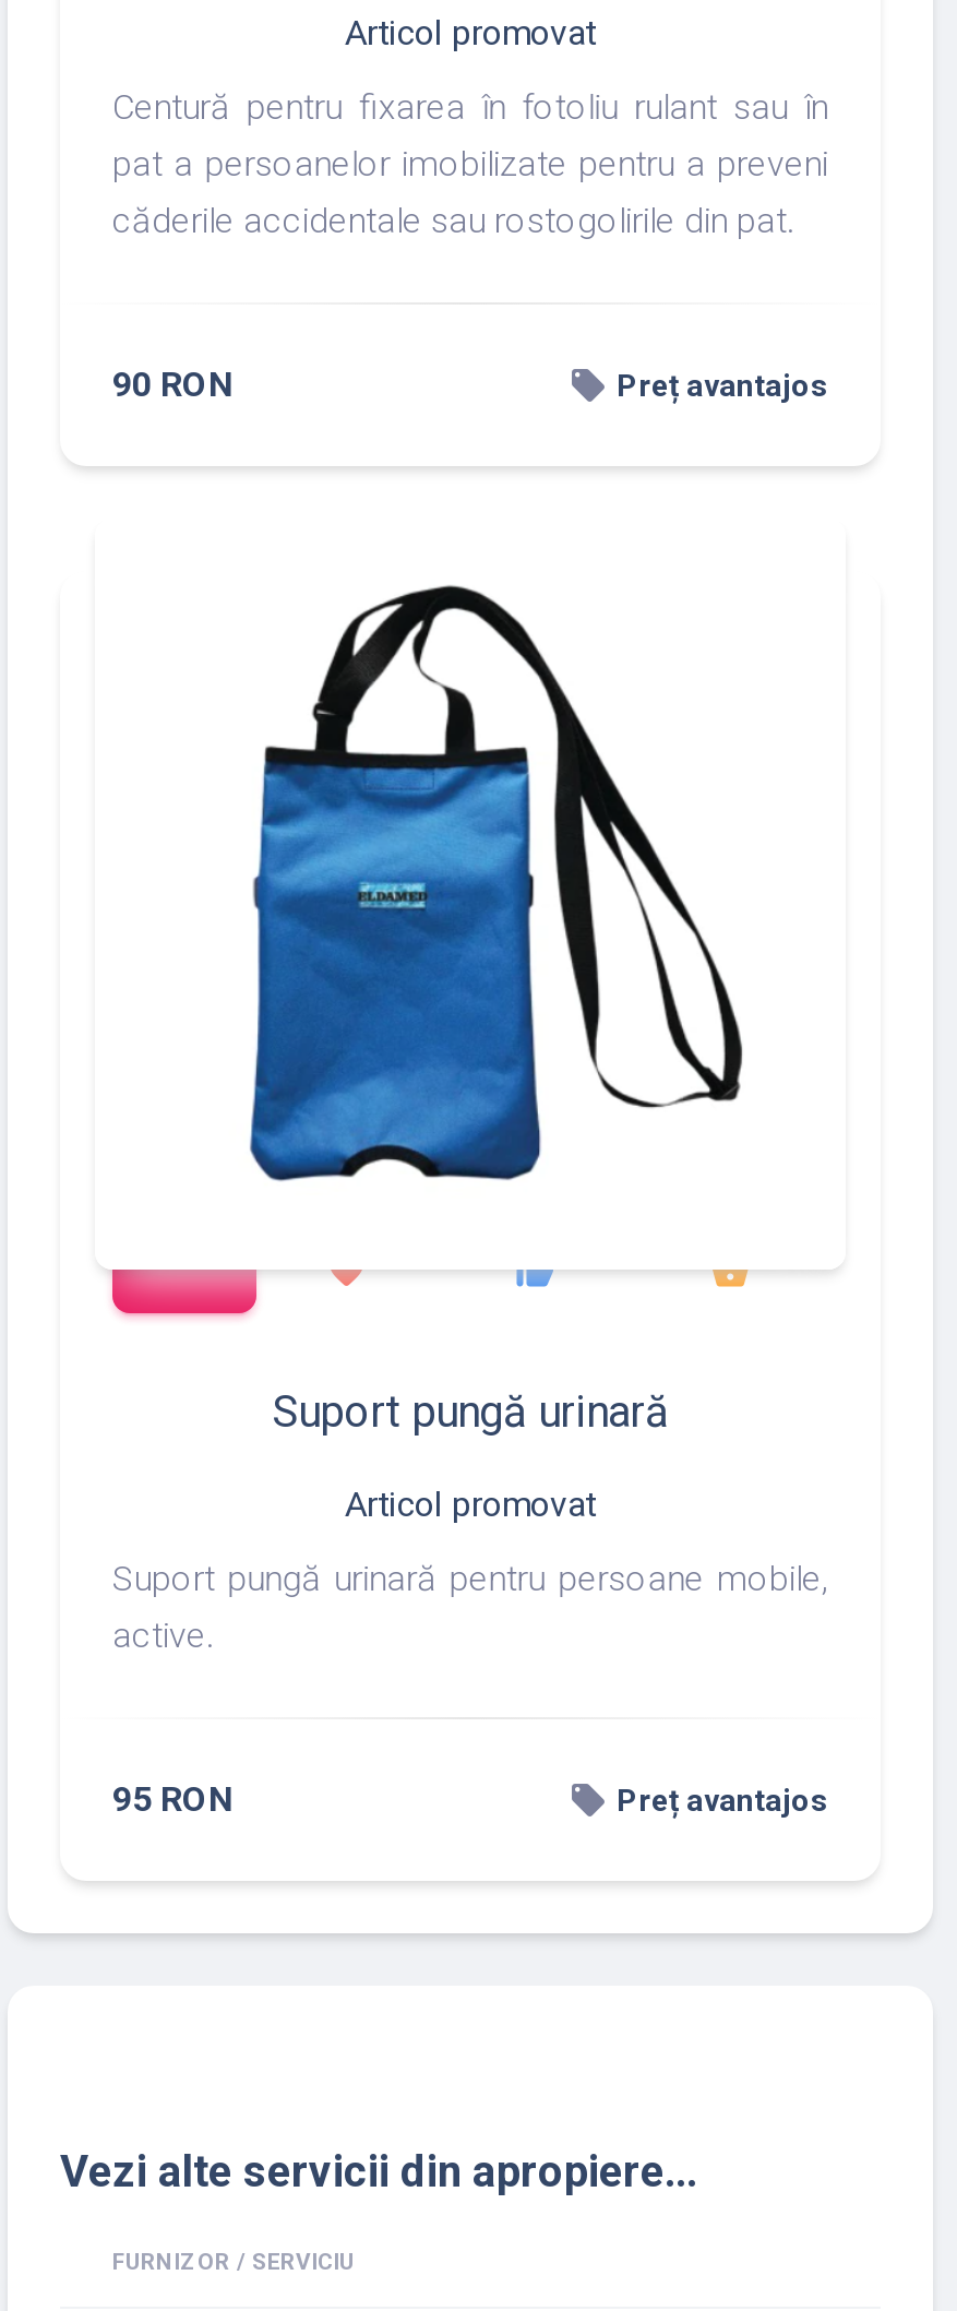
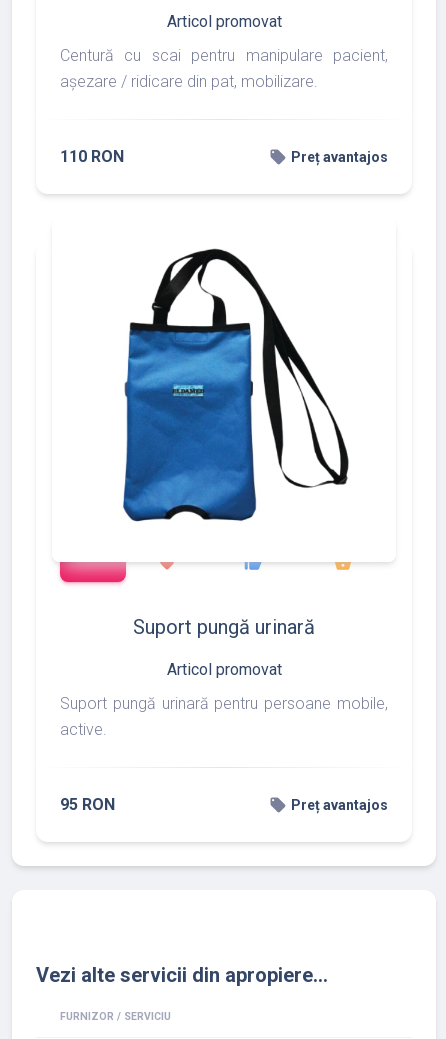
[112,86,828,241] Centură pentru fixarea în fotoliu rulant sau în | pat a persoanelor imobilizate pentru a preveni | căderile accidentale sau rostogolirile din pat. -> [60,46,388,91] Centură cu scai pentru manipulare pacient, | așezare / ridicare din pat, mobilizare.
[112,364,232,405] 90 RON -> [60,147,124,166] 110 RON

